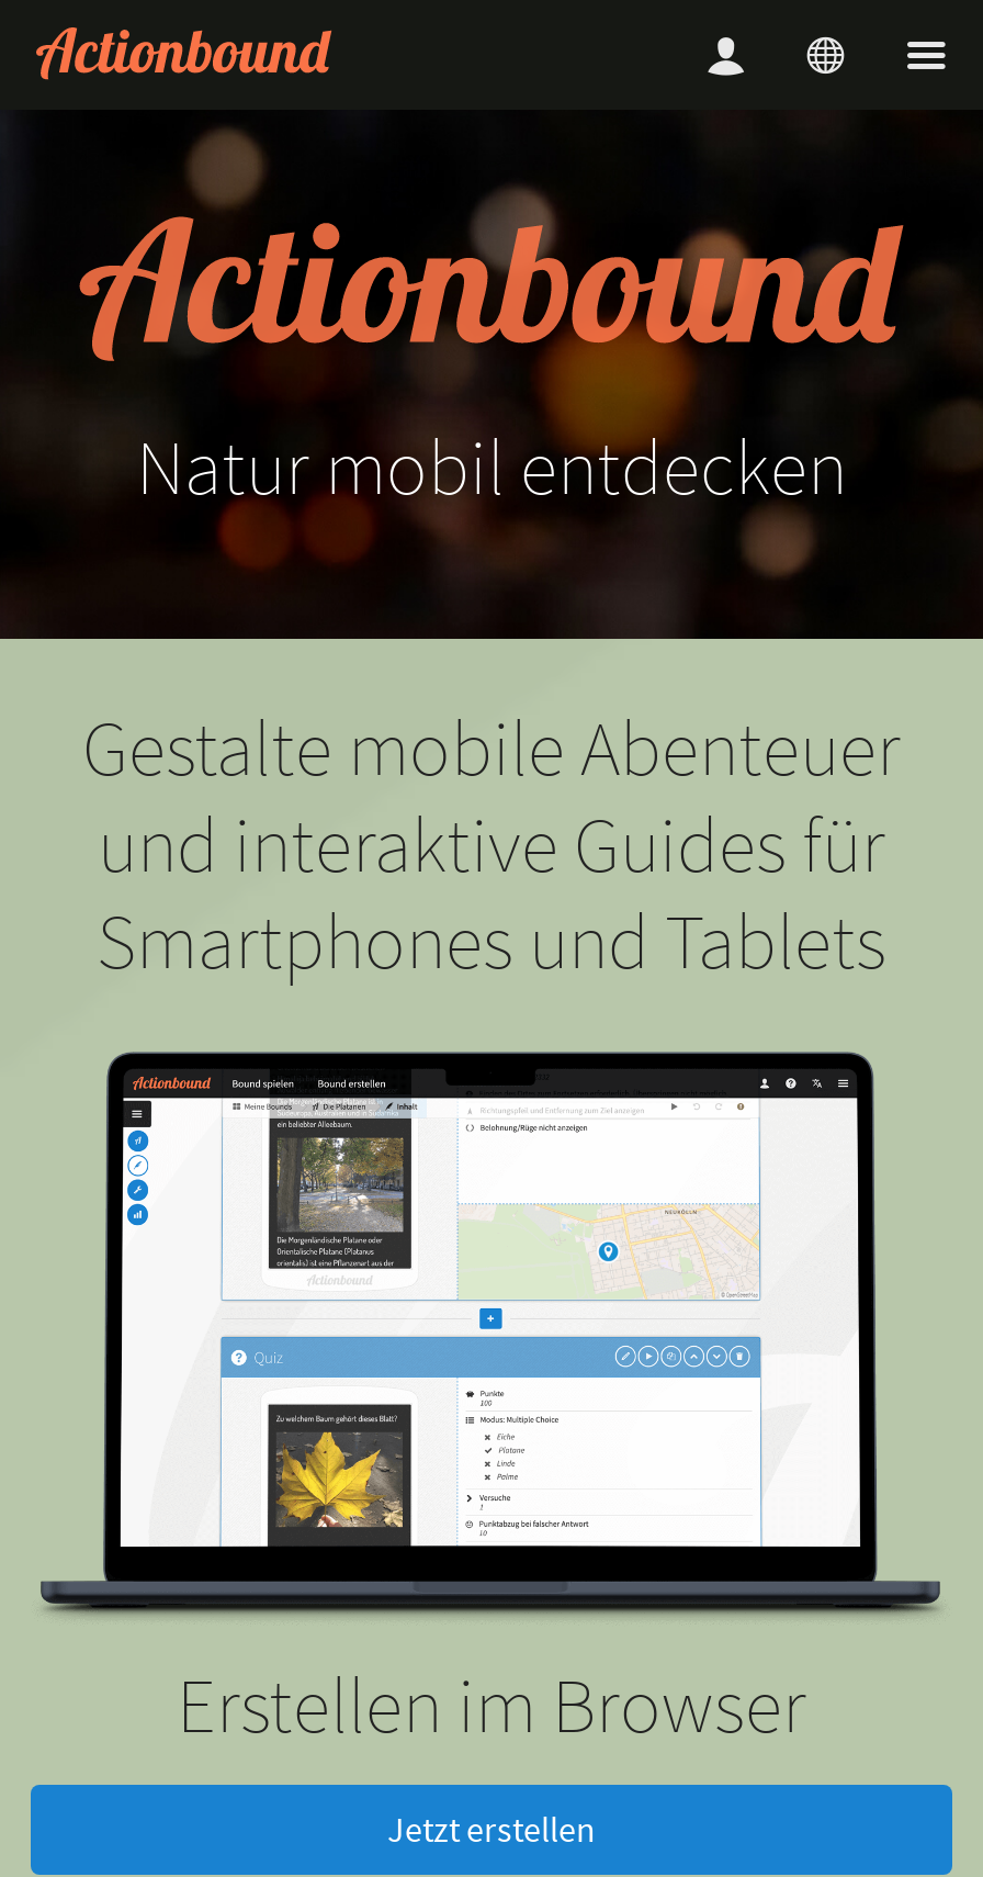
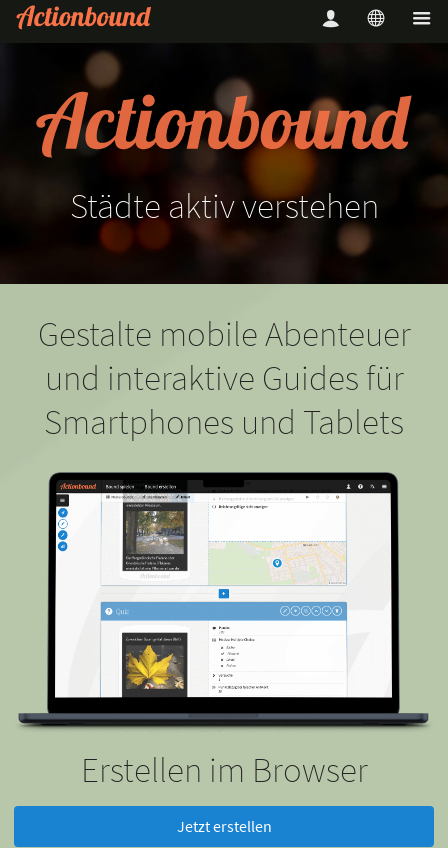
[152,418,831,515] Natur mobil erkunden -> [69,184,378,228] Städte aktiv verstehen

